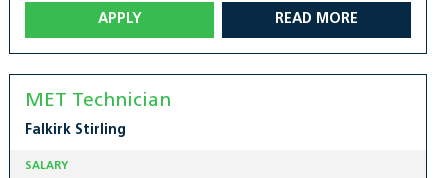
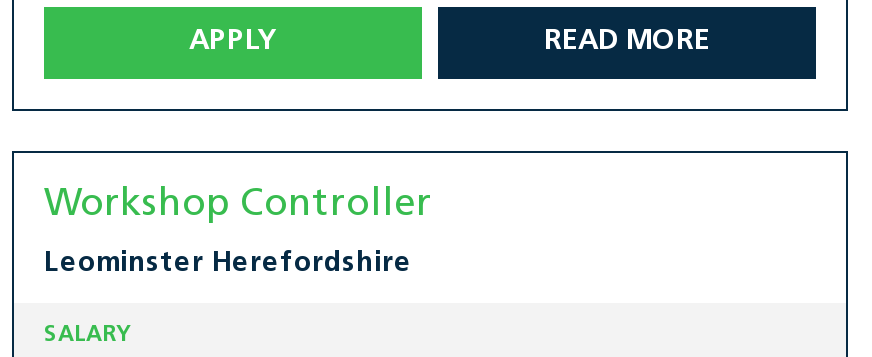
[25,92,171,111] MET Technician -> [44,187,432,225] Workshop Controller
[25,122,126,137] Falkirk Stirling -> [44,248,412,278] Leominster Herefordshire

